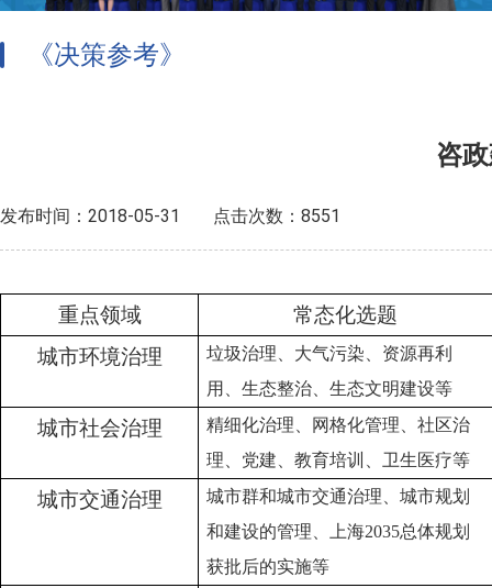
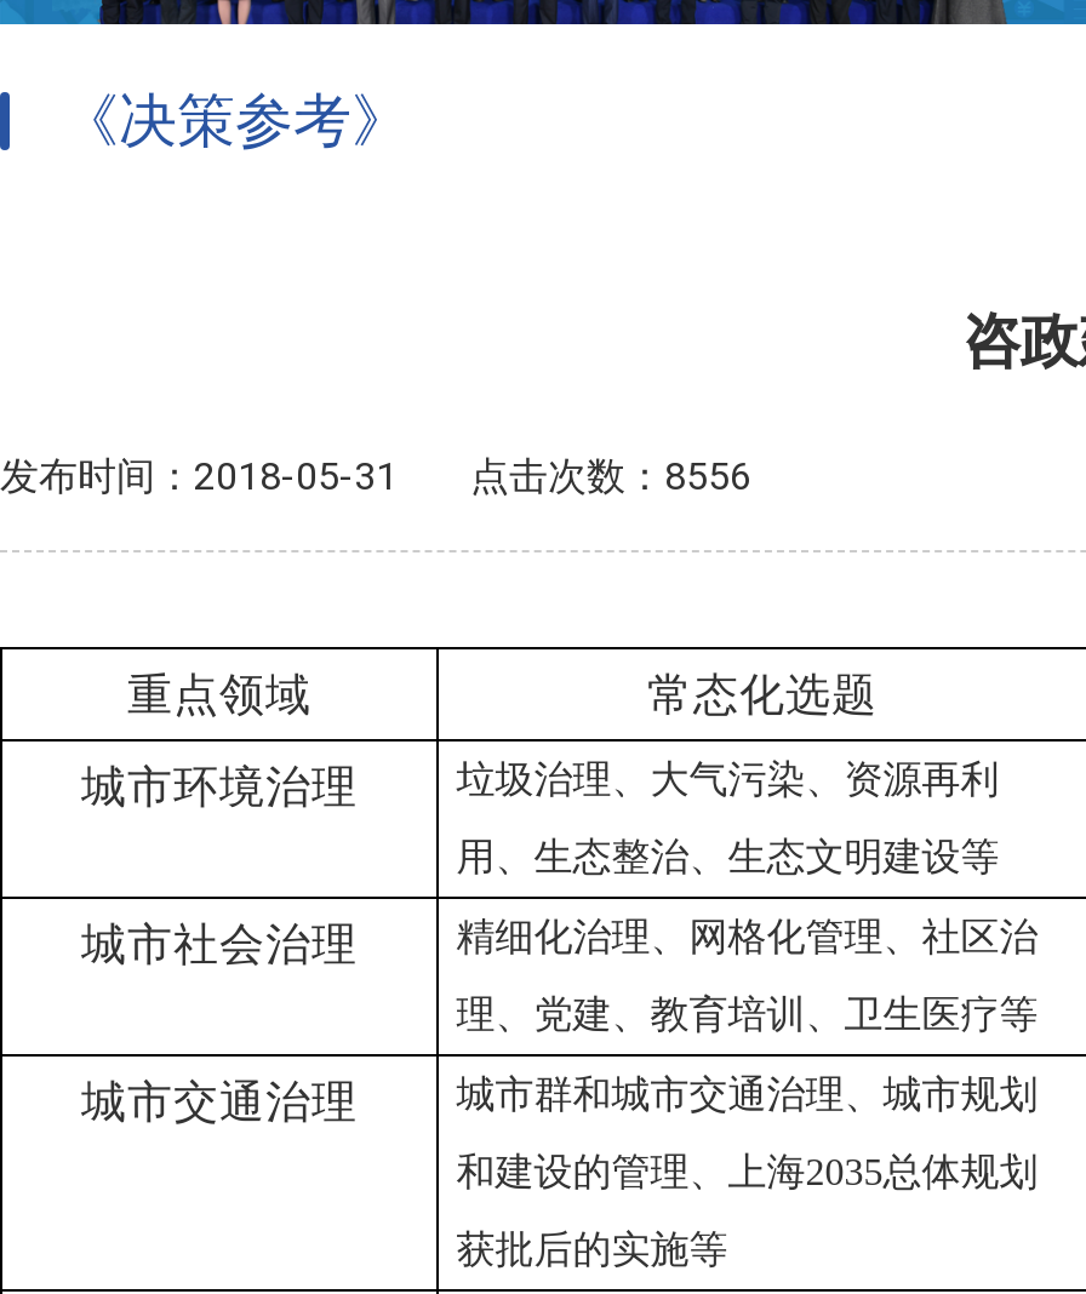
[0,206,340,226] 发布时间：2018-05-31 点击次数：8551 -> [0,453,751,499] 发布时间：2018-05-31 点击次数：8556

